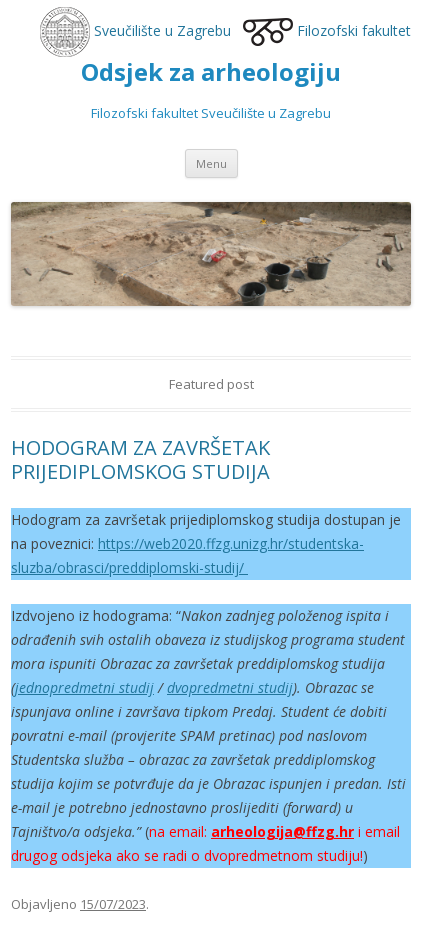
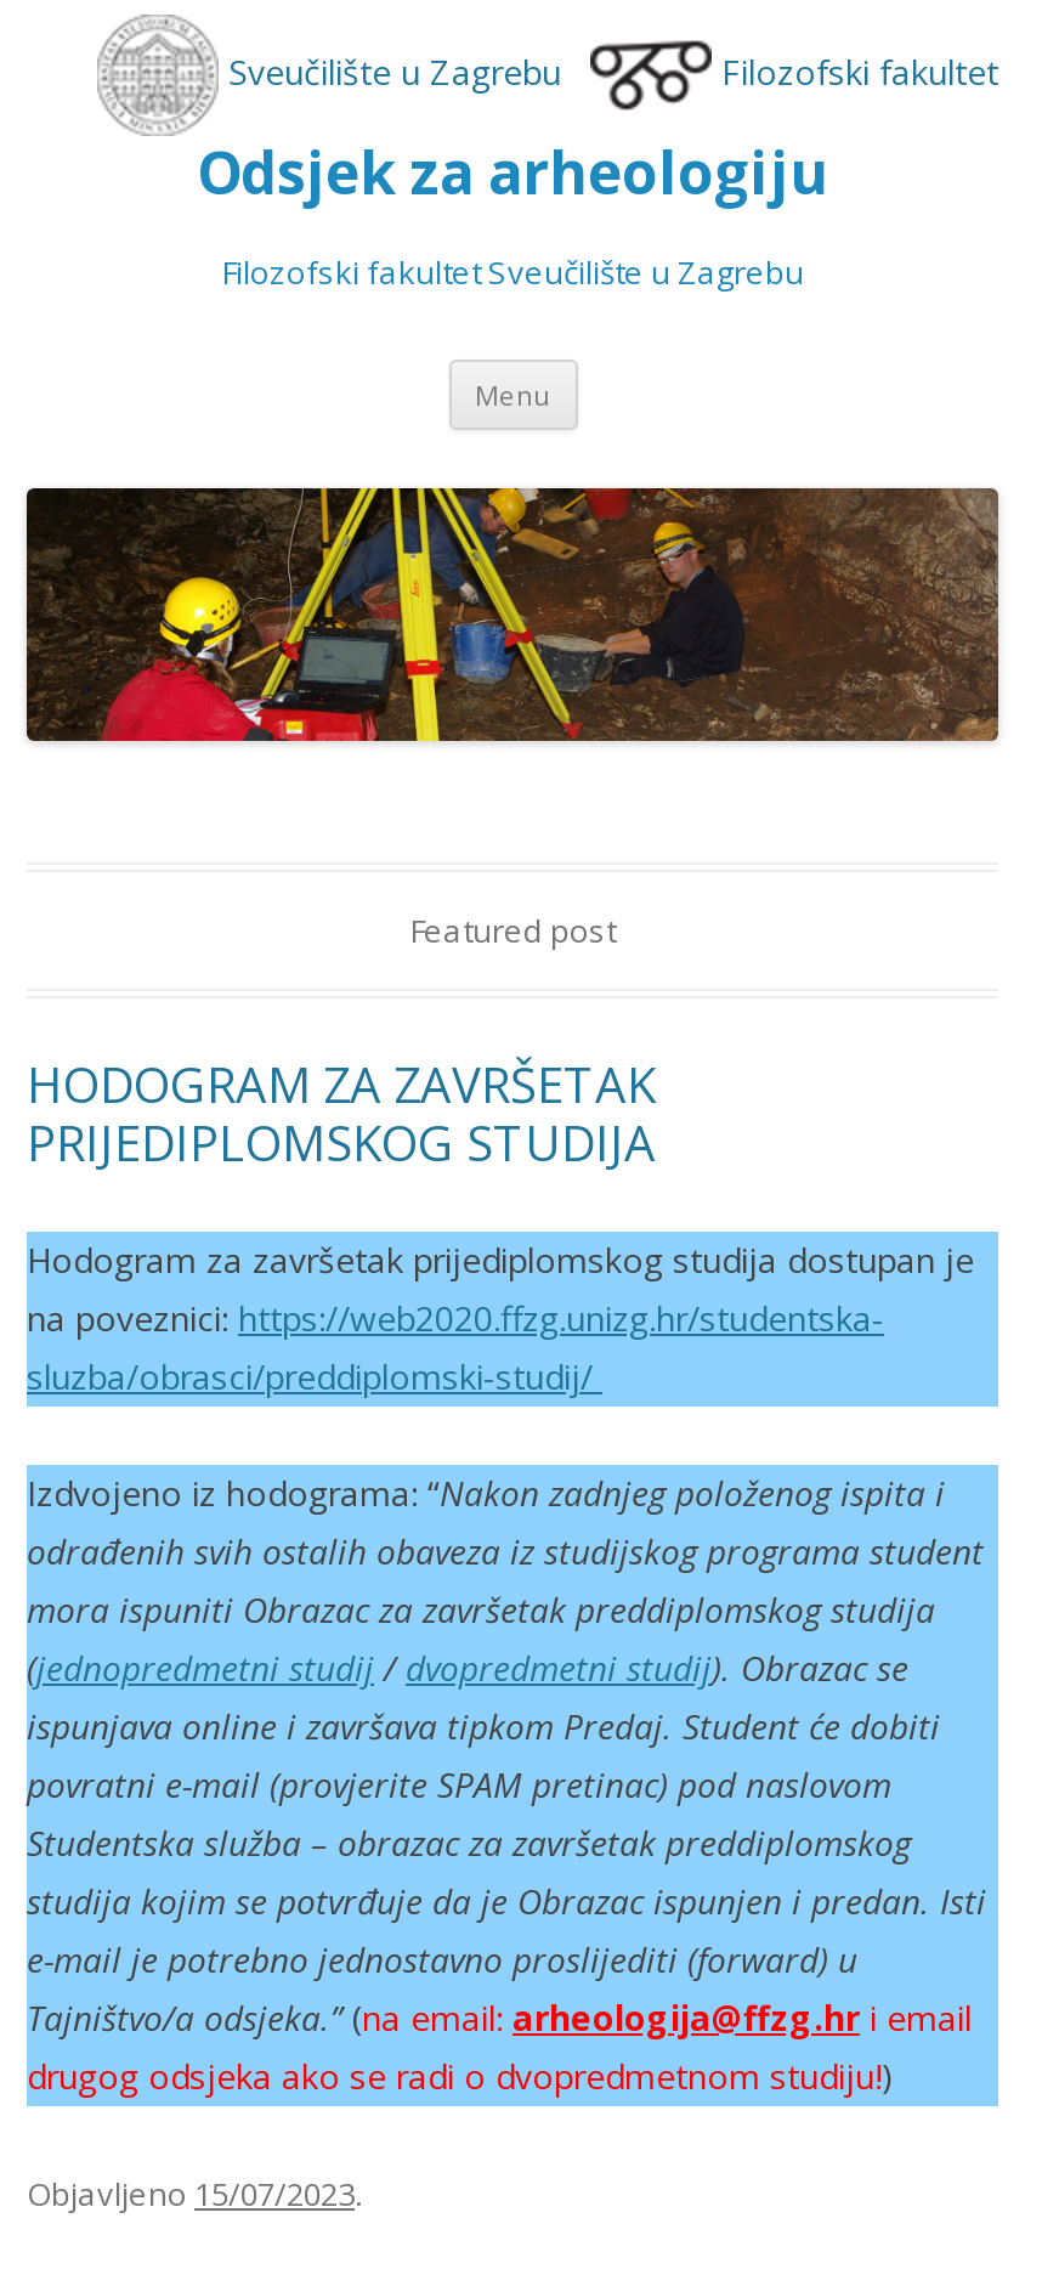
[10,201,412,307] [image] -> [24,486,998,743] [image]

